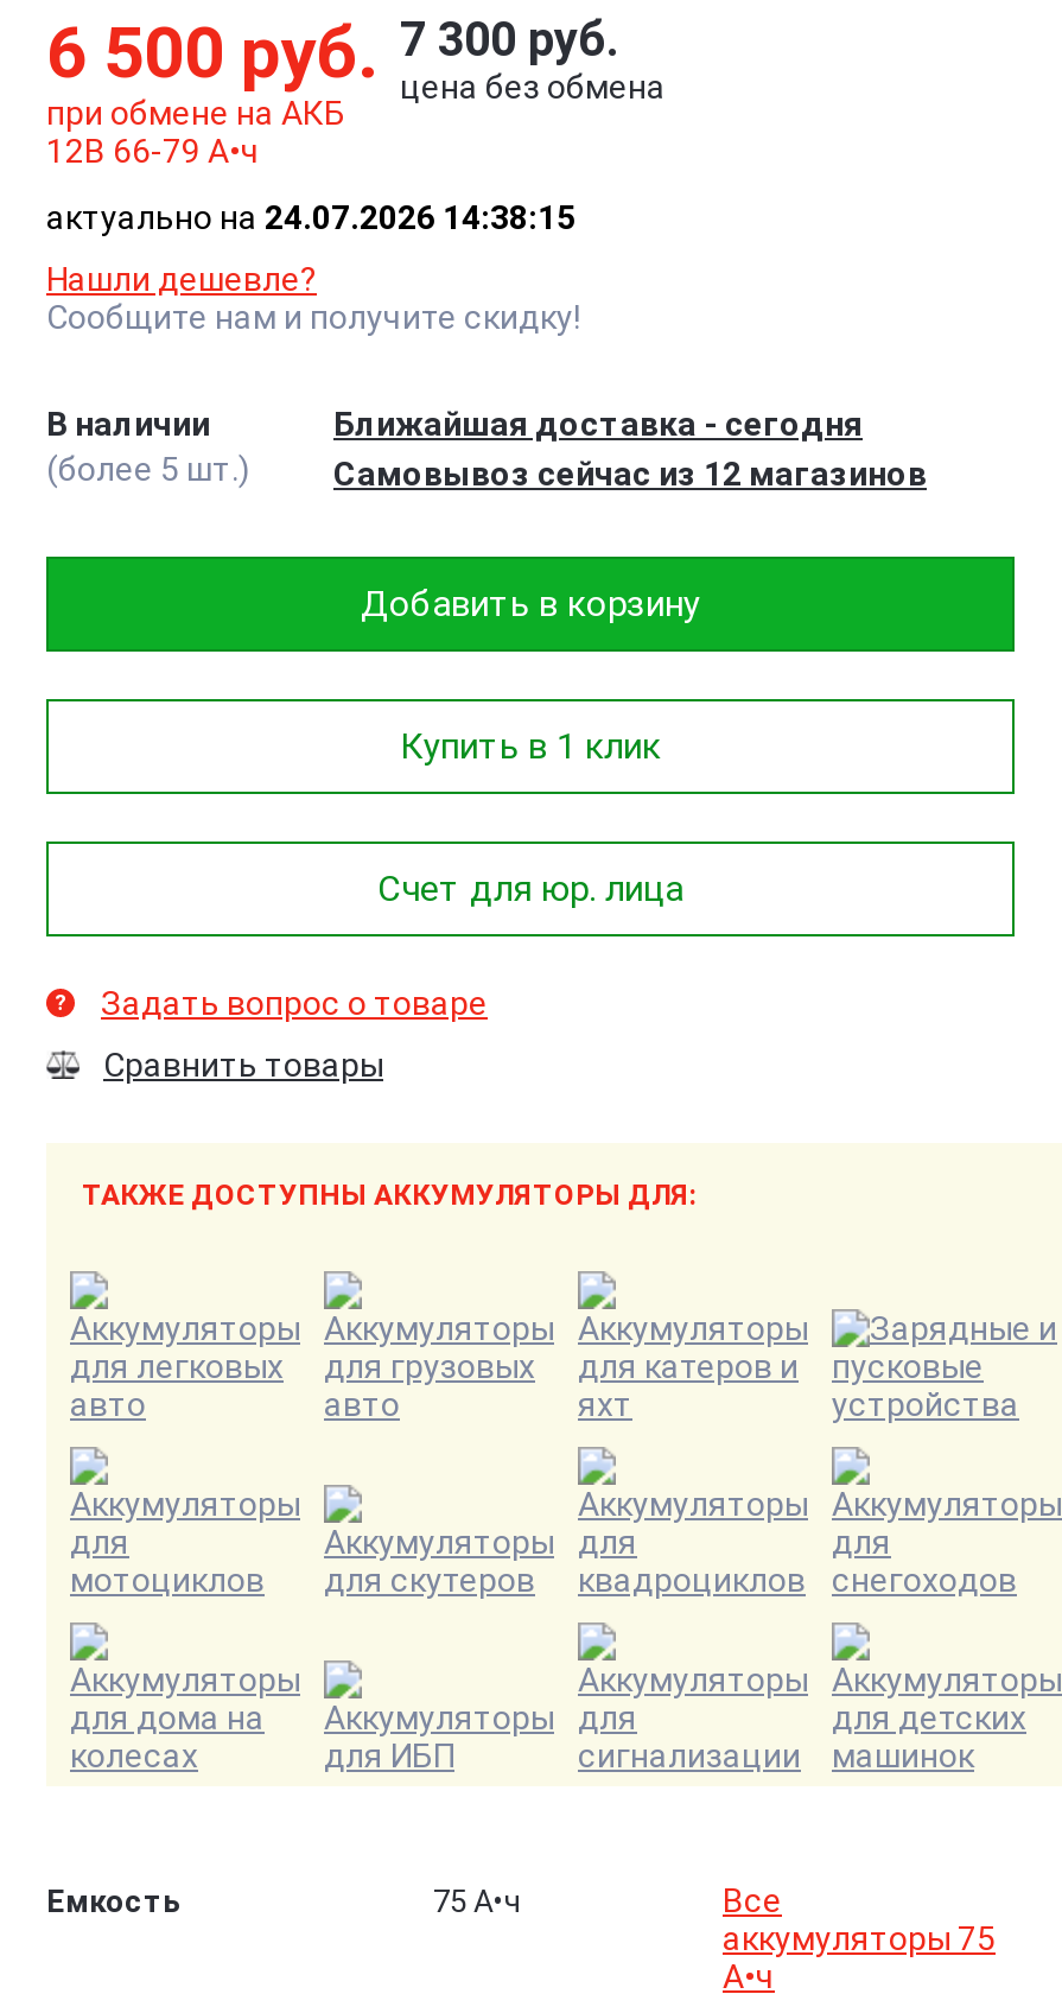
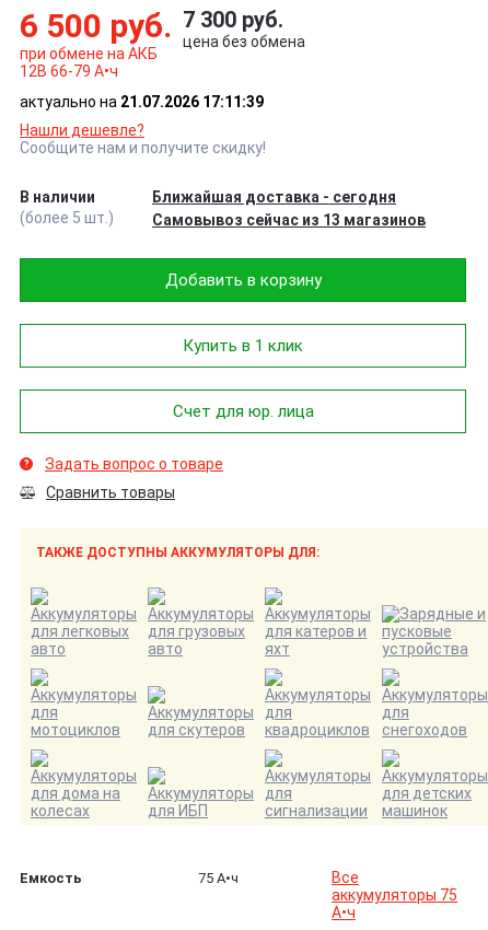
[46,199,575,237] актуально на 24.07.2026 14:38:15 -> [20,93,264,111] актуально на 21.07.2026 17:11:39
[333,455,927,493] Самовывоз сейчас из 12 магазинов -> [152,211,426,229] Самовывоз сейчас из 13 магазинов

